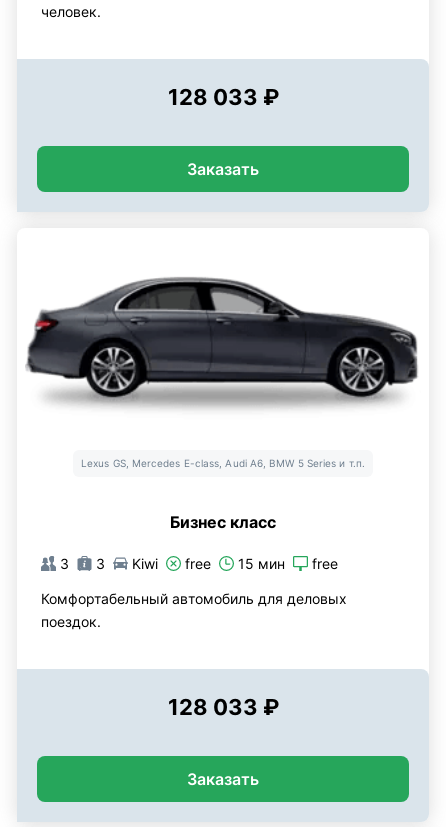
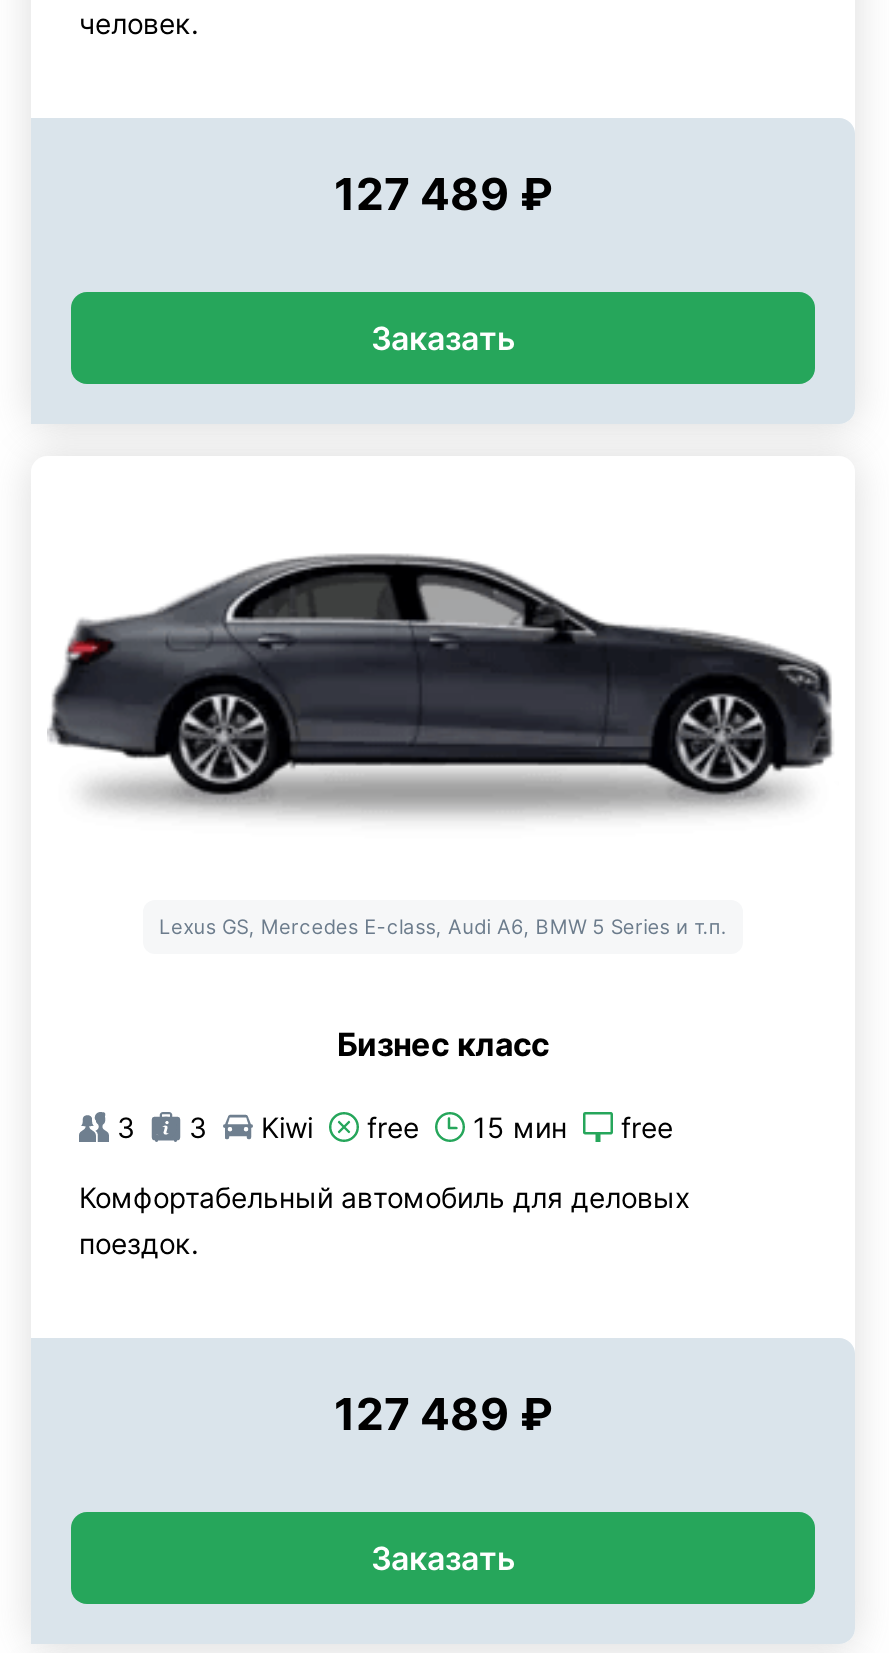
[167,84,278,110] 128 033 ₽ -> [334,168,552,220] 127 489 ₽
[167,694,278,720] 128 033 ₽ -> [334,1388,552,1440] 127 489 ₽

